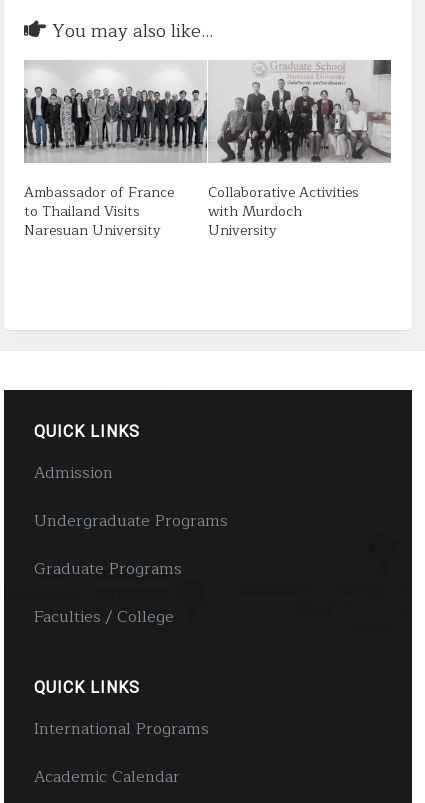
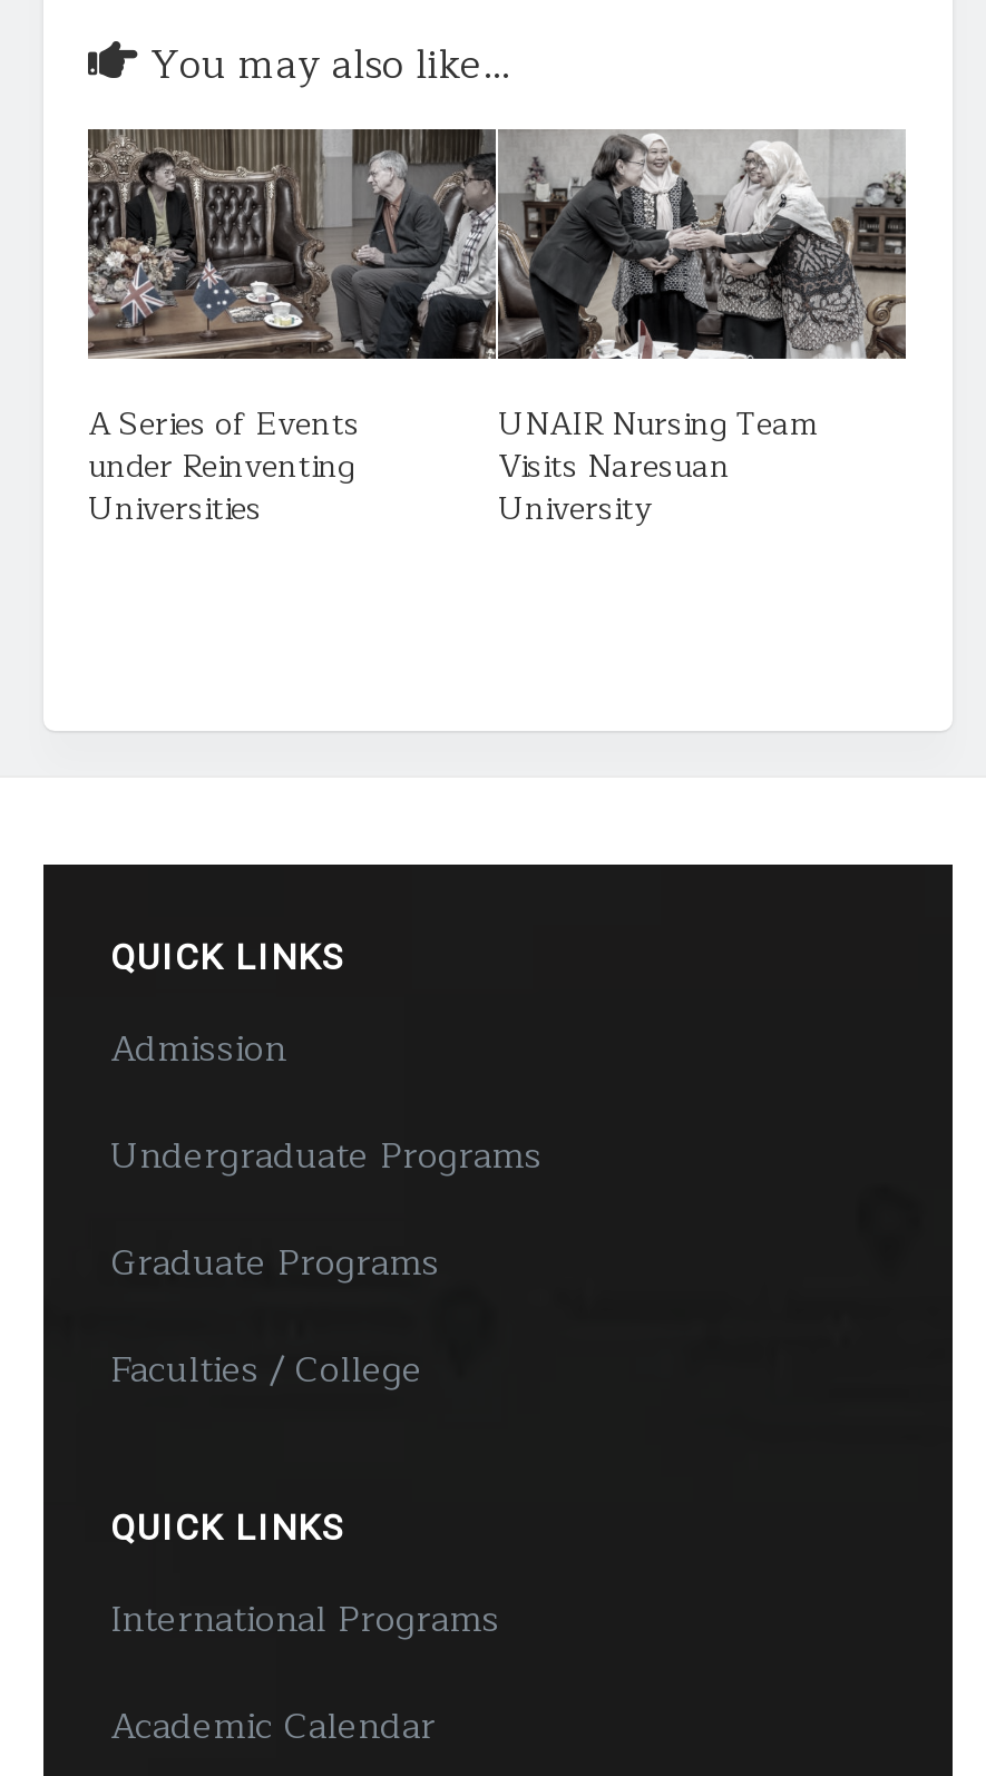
[23,60,391,242] [image] | Ambassador of France | to Thailand Visits | Naresuan University -> [86,127,908,534] [image] | A Series of Events | under Reinventing | Universities
[208,181,359,223] Collaborative Activities | with Murdoch -> [498,398,817,492] UNAIR Nursing Team | Visits Naresuan

